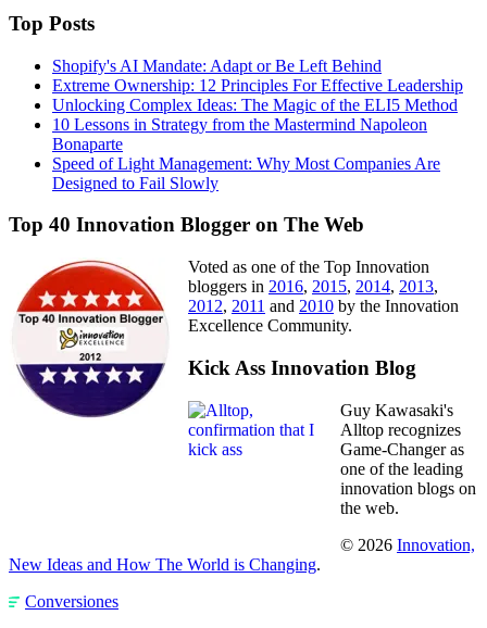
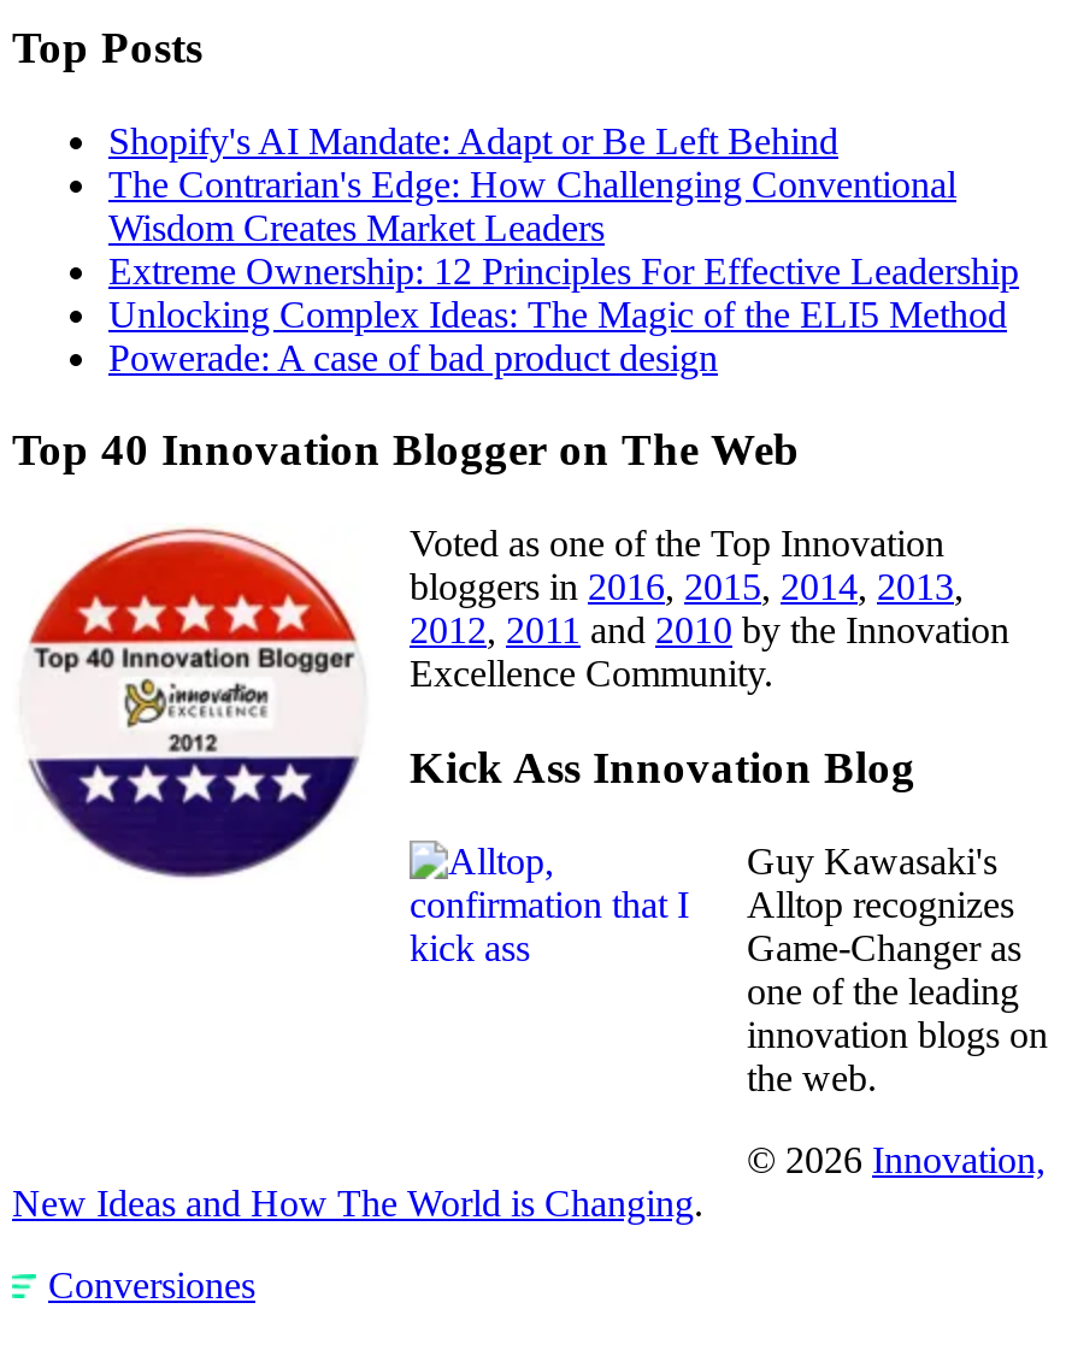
none -> [108,163,956,247] The Contrarian's Edge: How Challenging Conventional | Wisdom Creates Market Leaders
moved [52,76,463,114] -> [108,250,1019,334]: Extreme Ownership: 12 Principles For Effective Leadership | Unlocking Complex Ideas: The Magic of the ELI5 Method
[52,115,440,192] 10 Lessons in Strategy from the Mastermind Napoleon | Bonaparte | Speed of Light Management: Why Most Companies Are | Designed to Fail Slowly -> [108,336,718,377] Powerade: A case of bad product design

